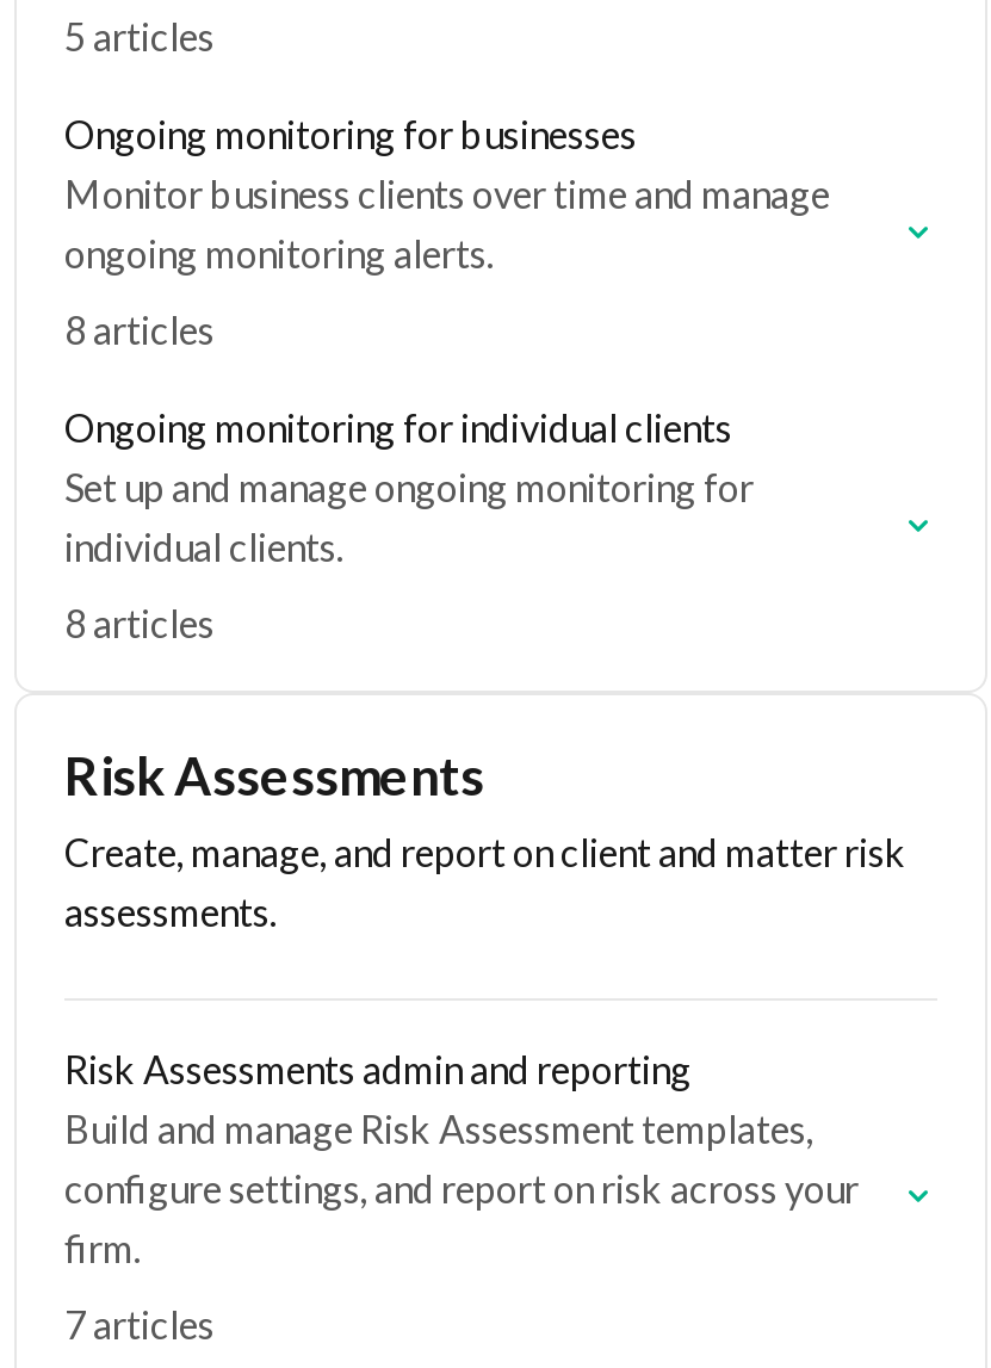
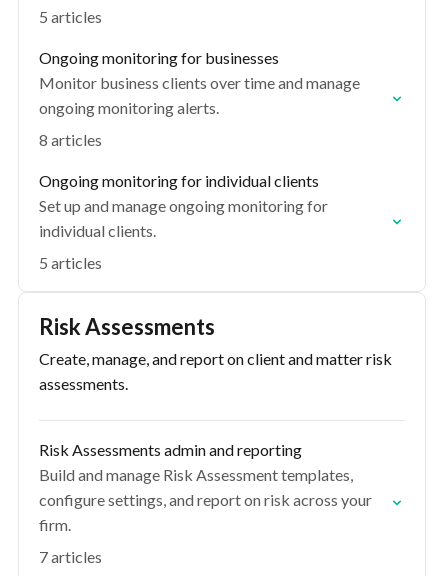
[64,600,215,645] 8 articles -> [39,253,102,272] 5 articles

